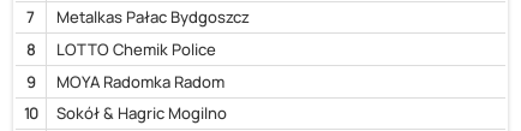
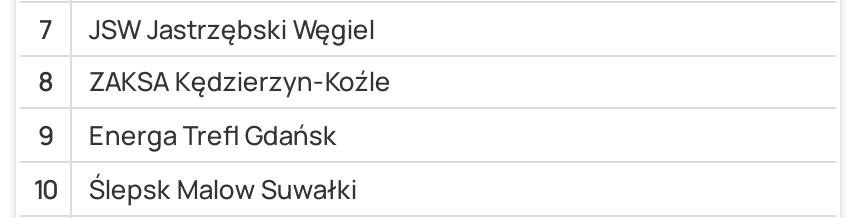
[57,6,250,28] Metalkas Pałac Bydgoszcz -> [89,11,375,47] JSW Jastrzębski Węgiel
[57,39,216,60] LOTTO Chemik Police -> [89,64,391,100] ZAKSA Kędzierzyn-Koźle
[57,71,225,92] MOYA Radomka Radom -> [89,118,337,154] Energa Trefl Gdańsk
[57,103,227,124] Sokół & Hagric Mogilno -> [89,171,357,207] Ślepsk Malow Suwałki

